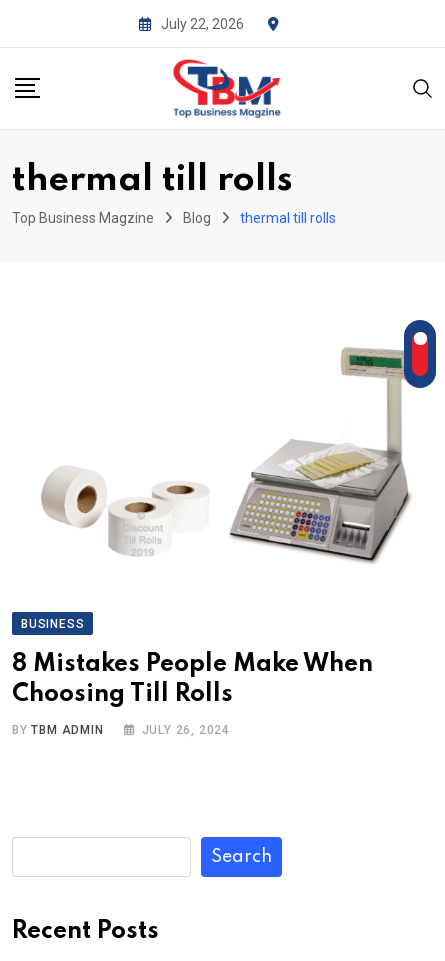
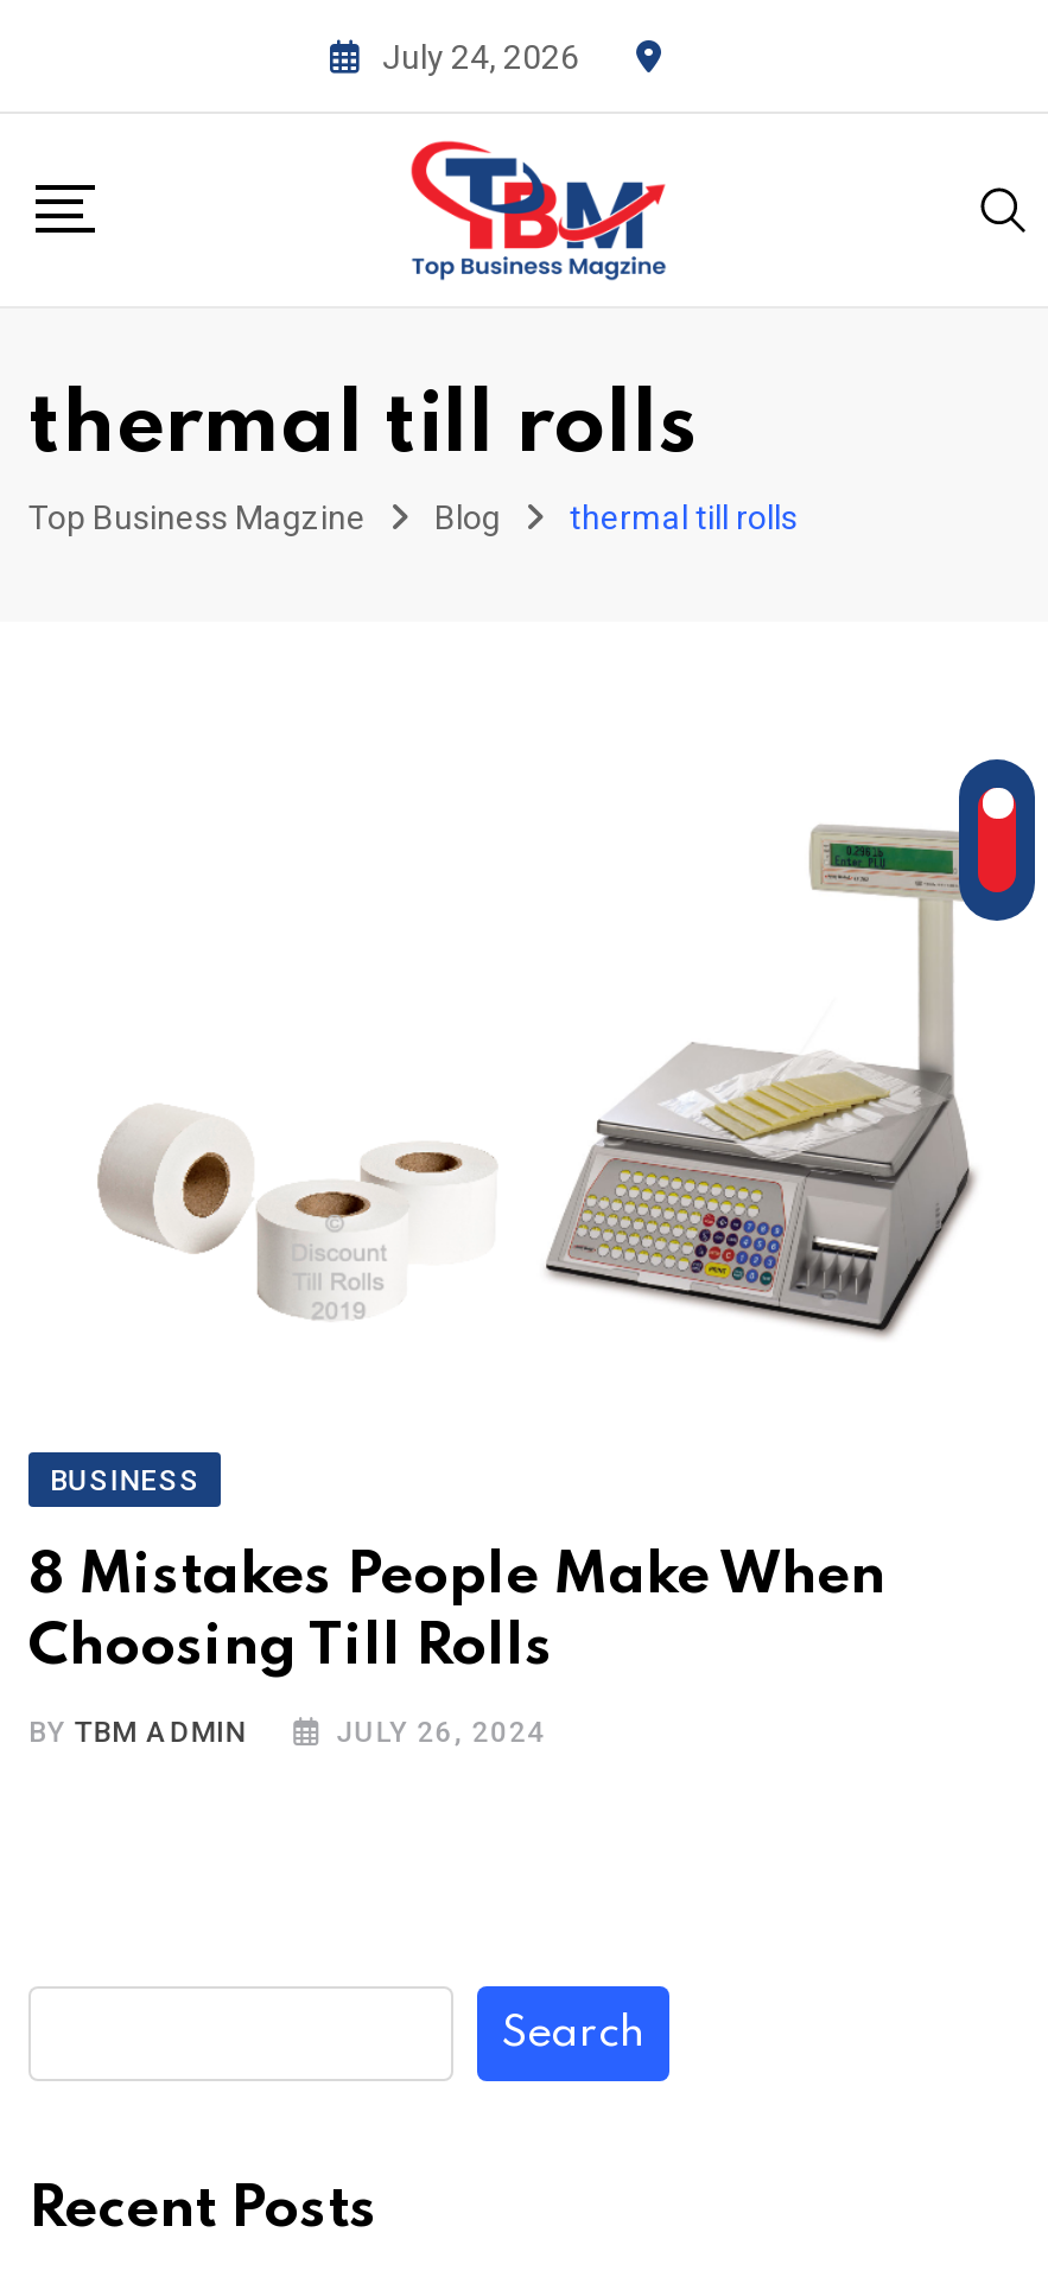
[161,15,244,31] July 22, 2026 -> [382,37,579,75] July 24, 2026

